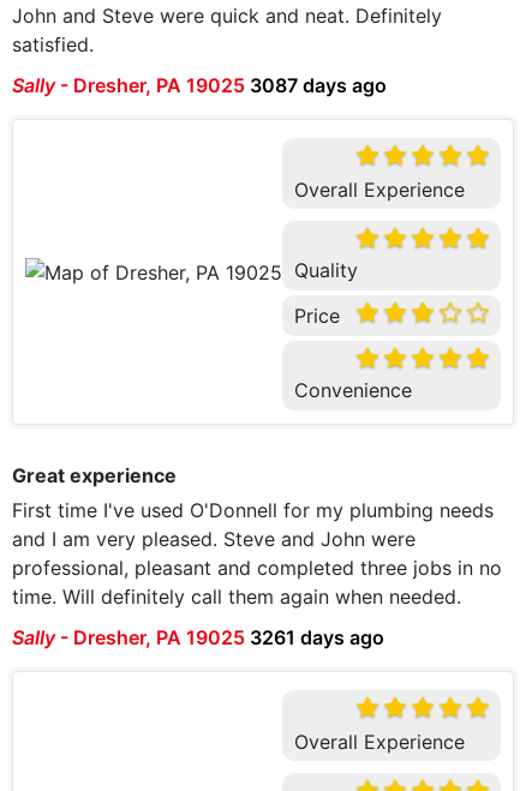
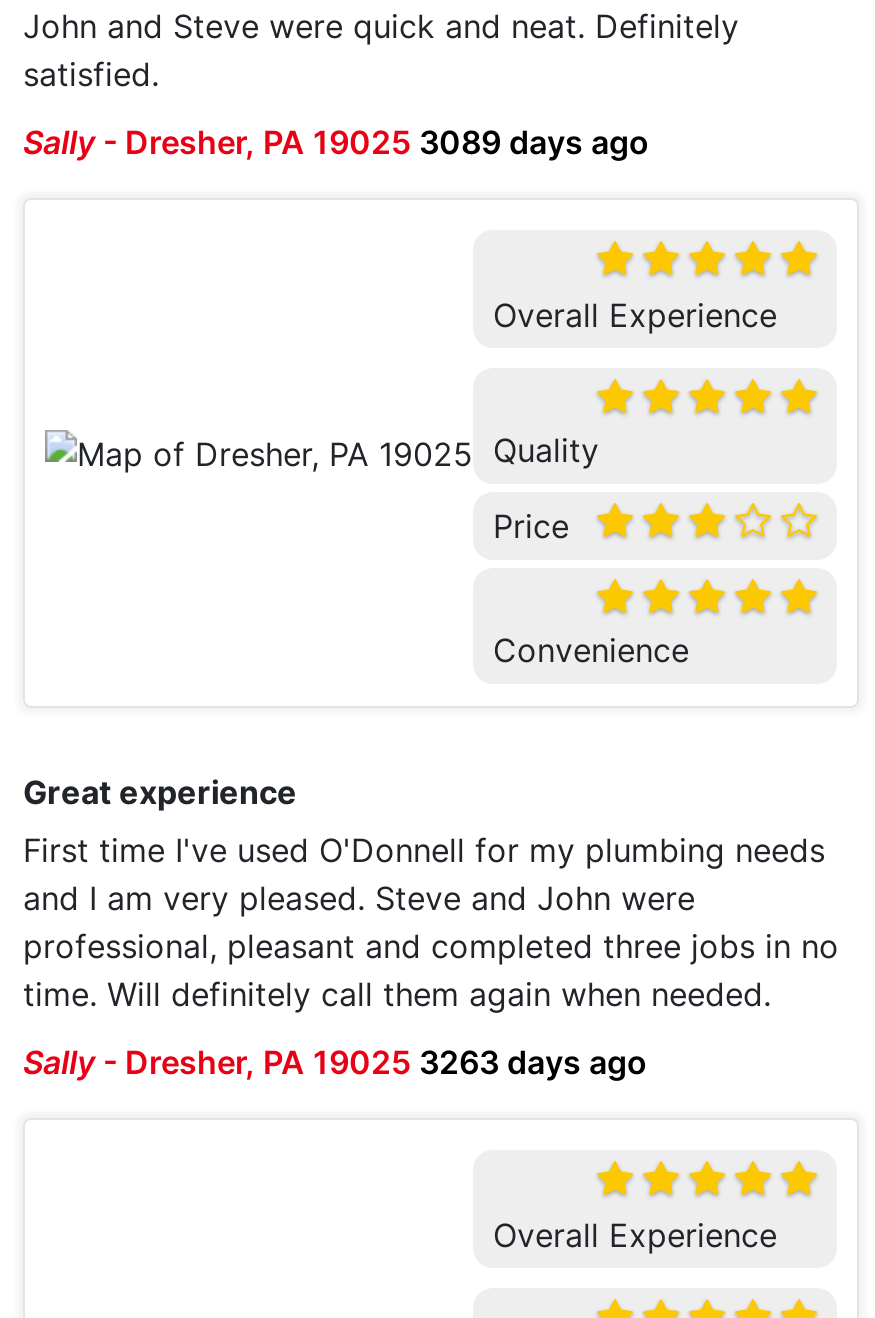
[12,73,387,97] Sally - Dresher, PA 19025 3087 days ago -> [23,121,649,161] Sally - Dresher, PA 19025 3089 days ago
[12,625,384,649] Sally - Dresher, PA 19025 3261 days ago -> [23,1041,647,1081] Sally - Dresher, PA 19025 3263 days ago

